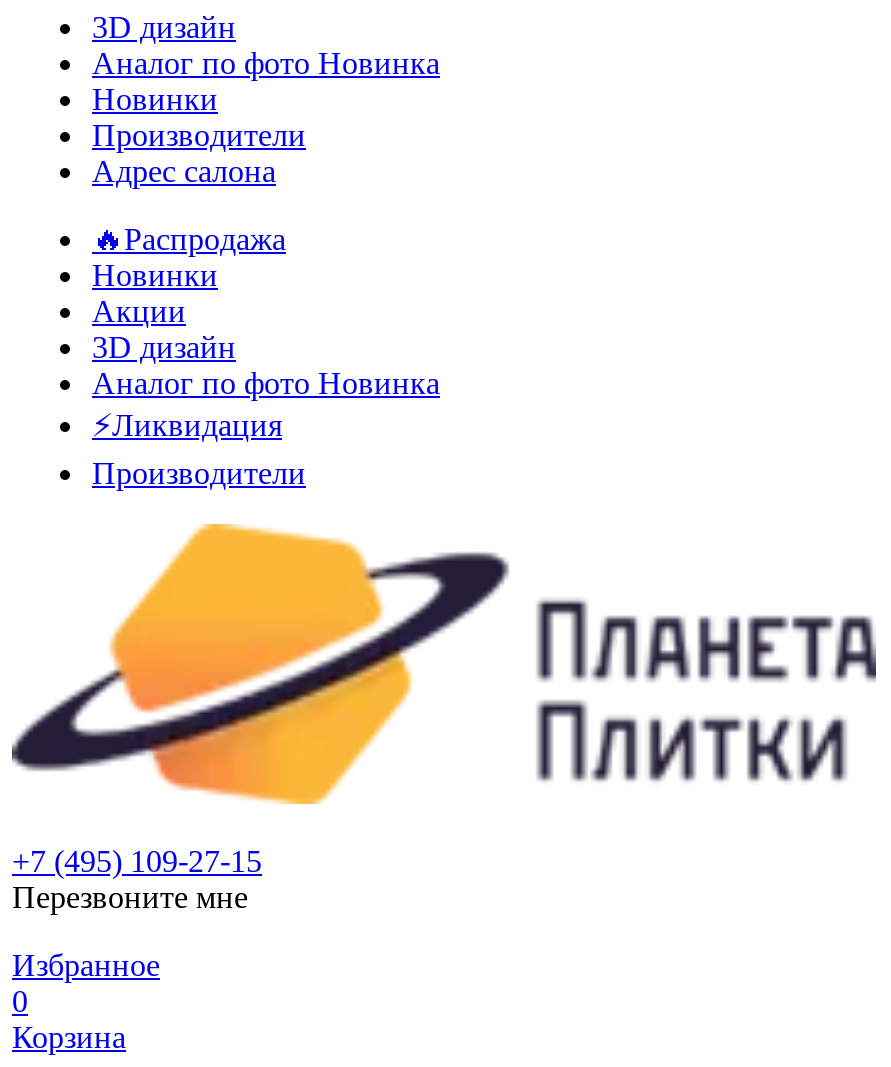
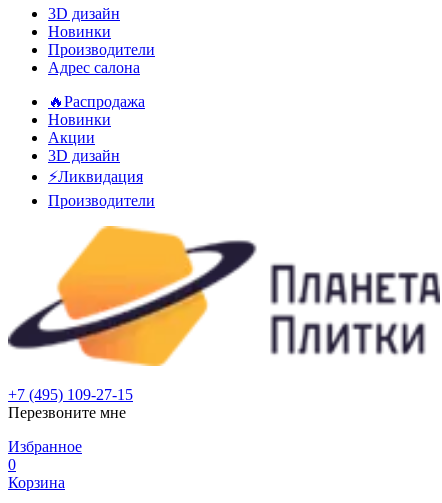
[92,46,440,80] Аналог по фото Новинка -> none
[92,366,440,400] Аналог по фото Новинка -> none

